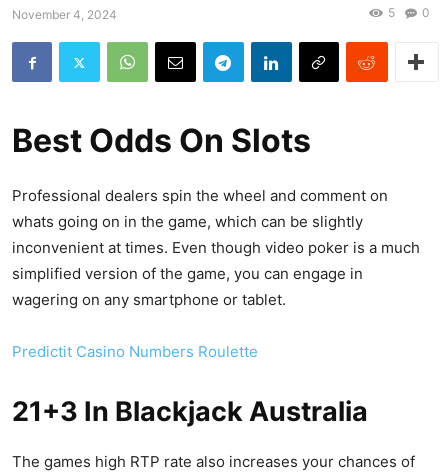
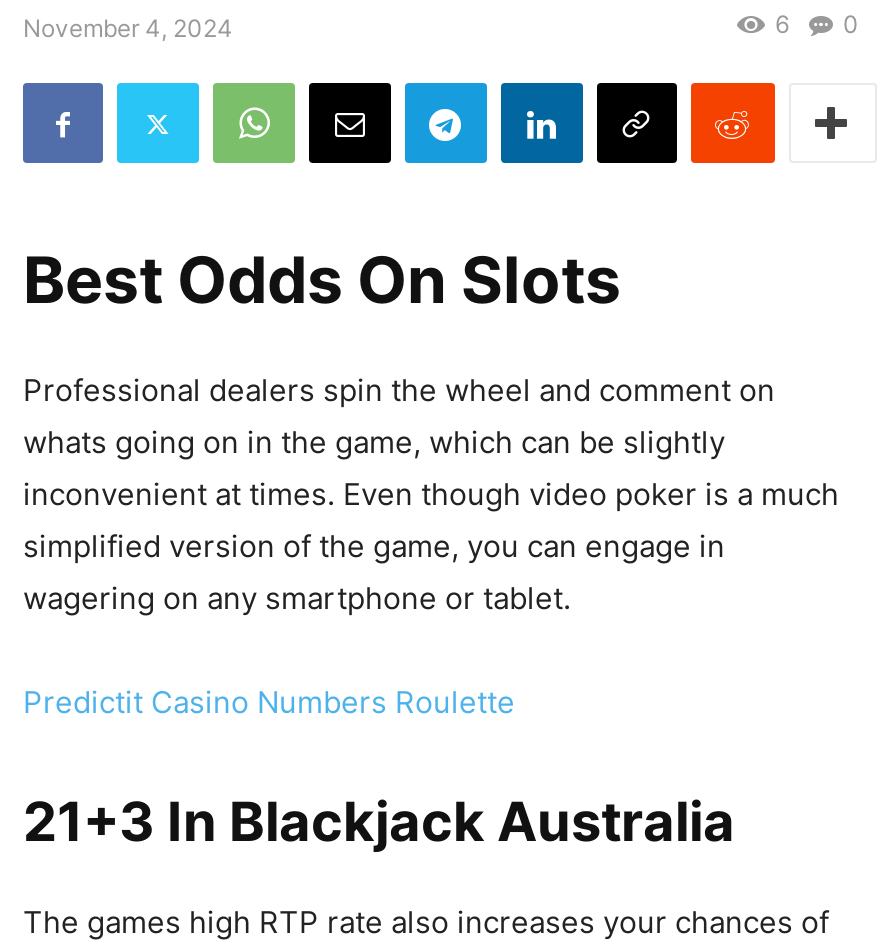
[388,5,430,20] 5 0 -> [775,9,859,39] 6 0

